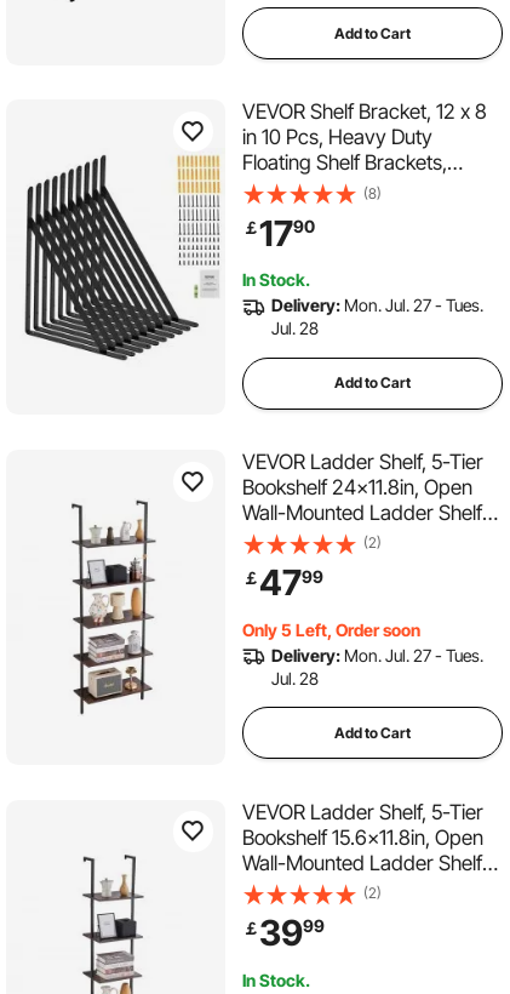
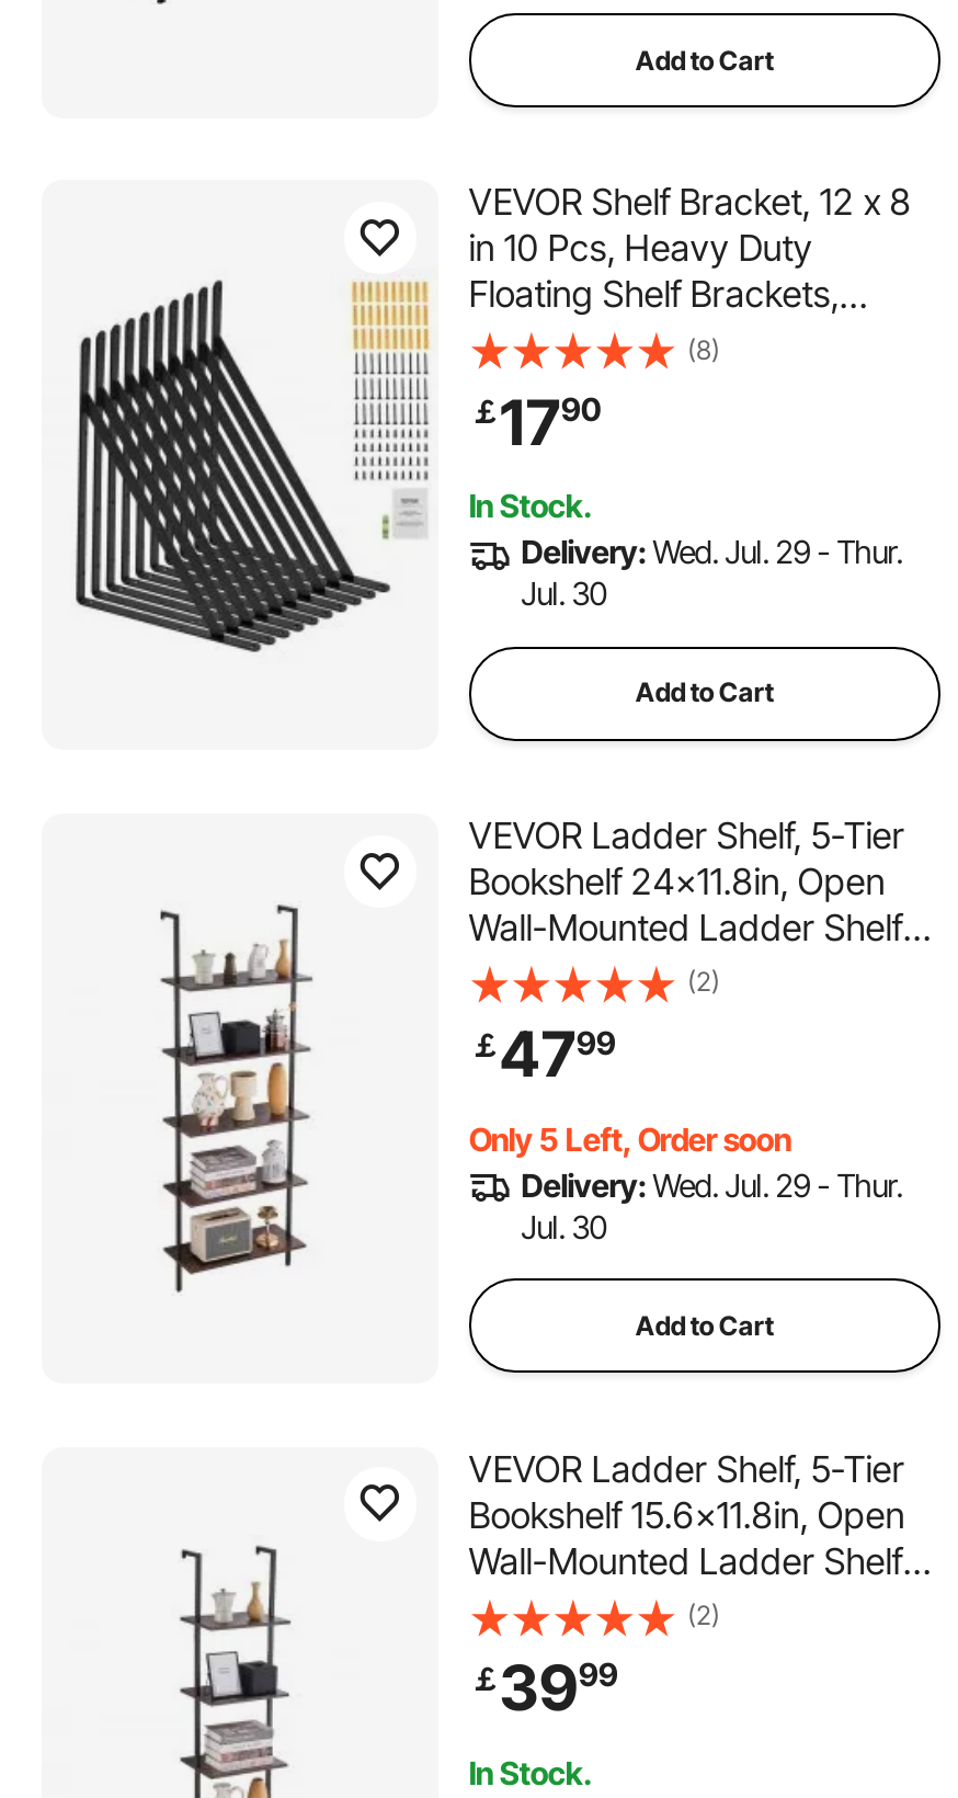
[271,295,483,316] Delivery: Mon. Jul. 27 - Tues. -> [521,534,903,571] Delivery: Wed. Jul. 29 - Thur.
[271,318,318,339] Jul. 28 -> [521,575,607,613] Jul. 30
[271,645,483,666] Delivery: Mon. Jul. 27 - Tues. -> [521,1167,903,1204] Delivery: Wed. Jul. 29 - Thur.
[271,668,318,689] Jul. 28 -> [521,1208,607,1246] Jul. 30

